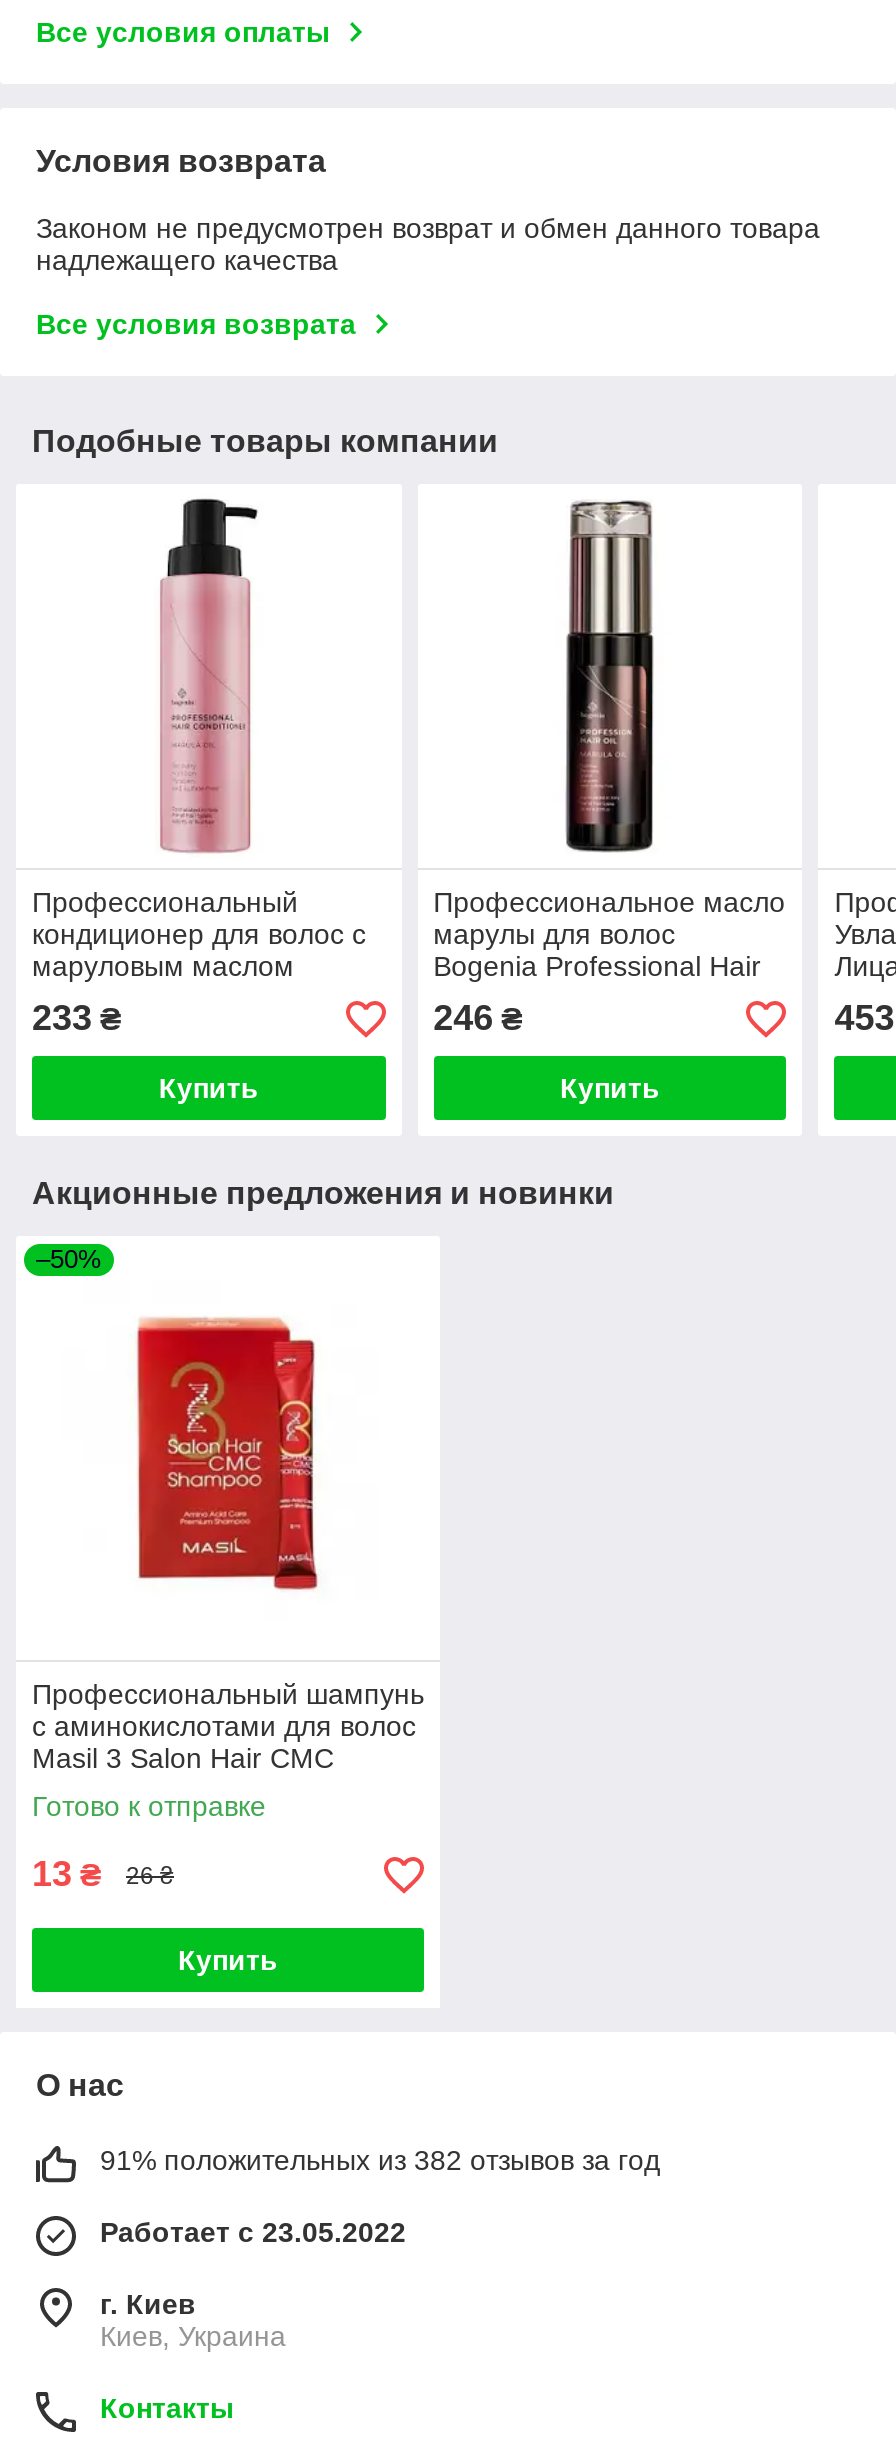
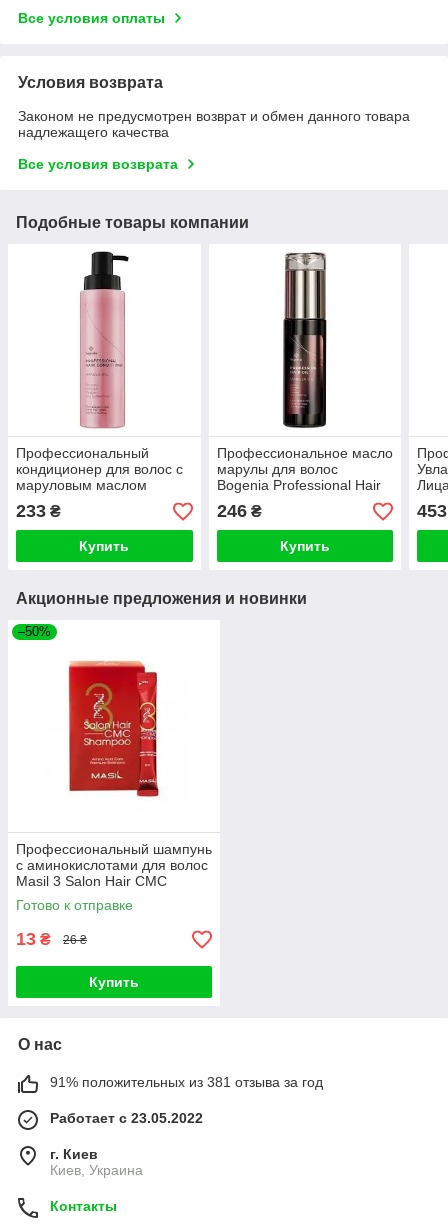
[100,2145,660,2177] 91% положительных из 382 отзывов за год -> [50,1074,323,1090] 91% положительных из 381 отзыва за год

